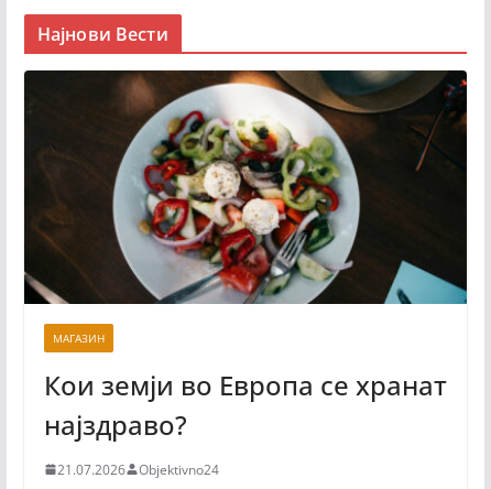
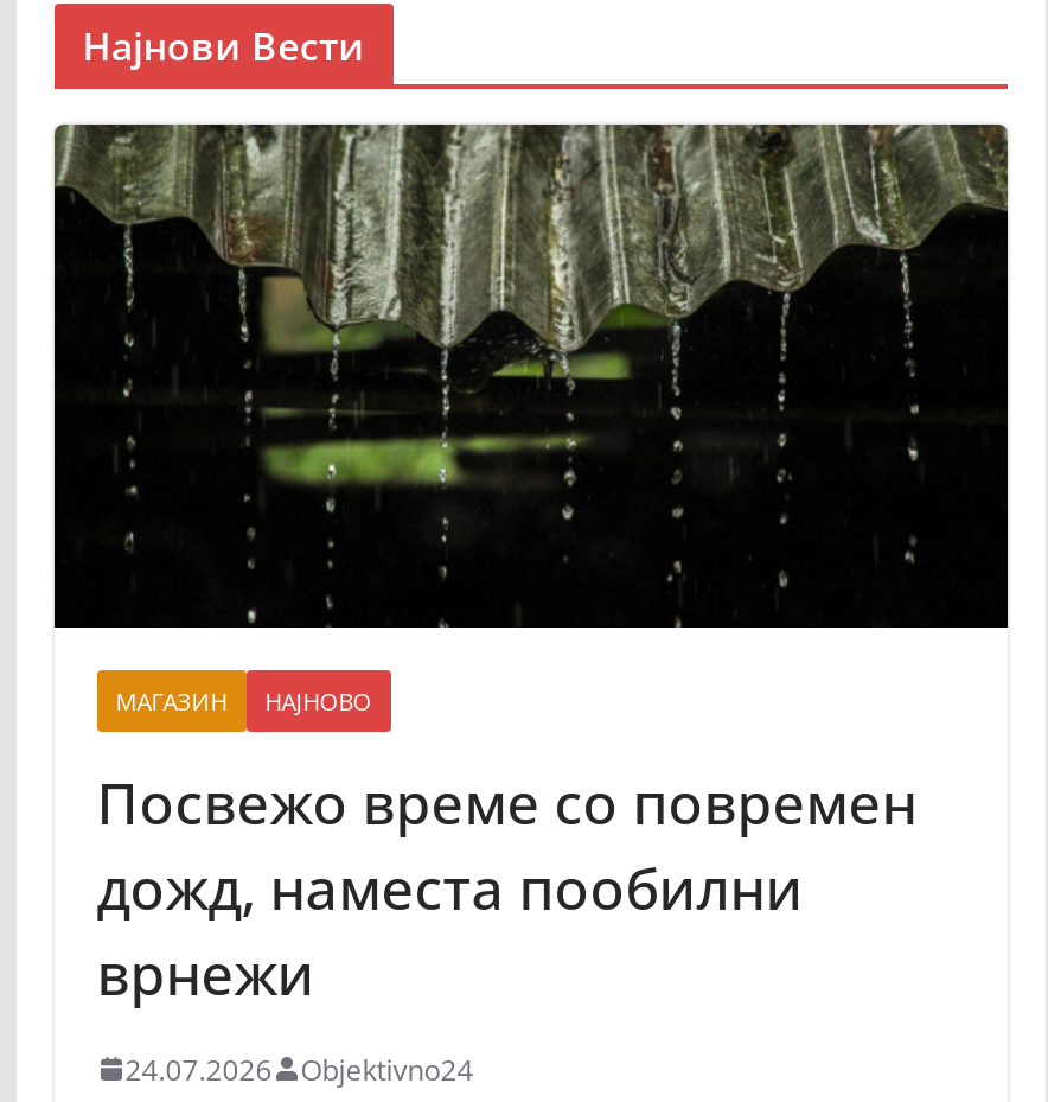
[23,70,468,305] [image] -> [52,122,1010,630] [image]
[44,367,447,479] Кои земји во Европа се хранат | најздраво? | 21.07.2026 -> [97,684,917,1090] НАЈНОВО | Посвежо време со повремен | дожд, наместа пообилни | врнежи | 24.07.2026

